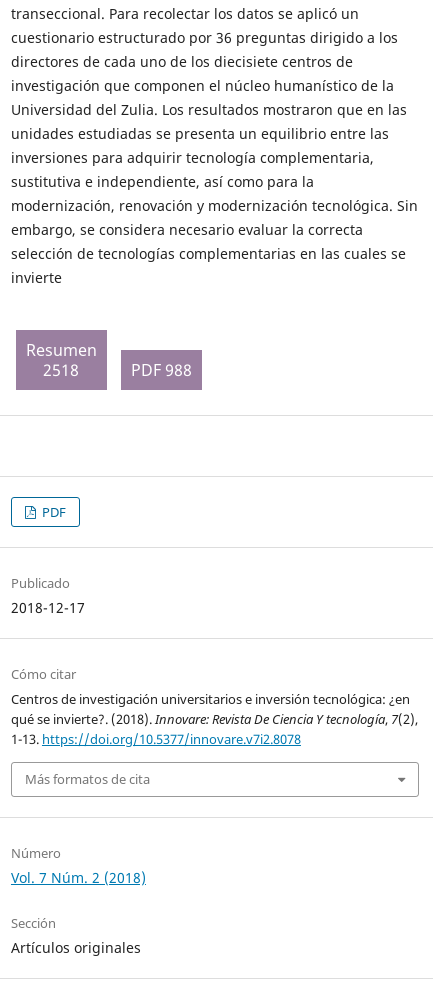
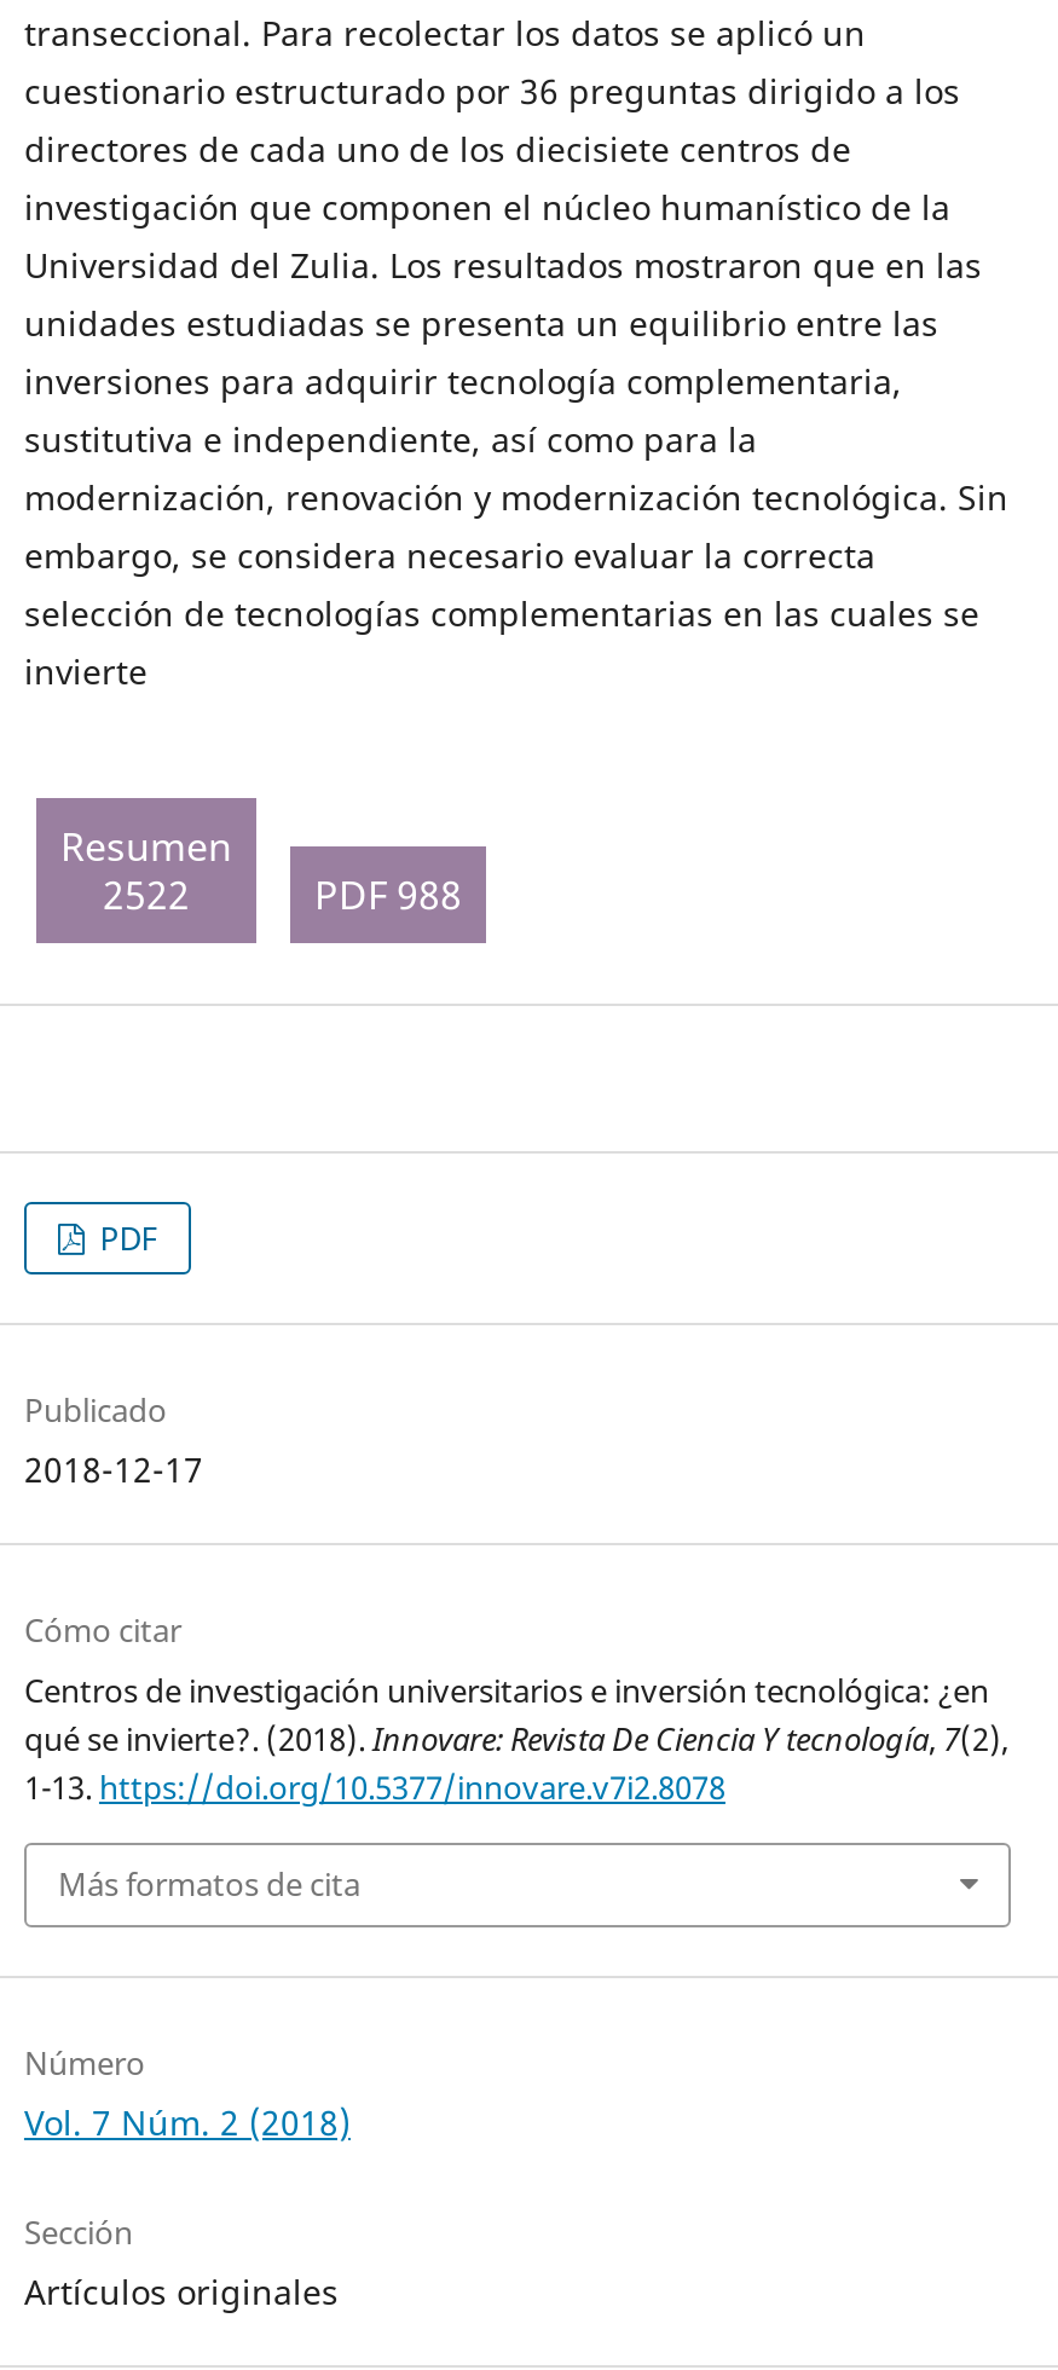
[43,359,79,381] 2518 -> [103,868,190,921] 2522

